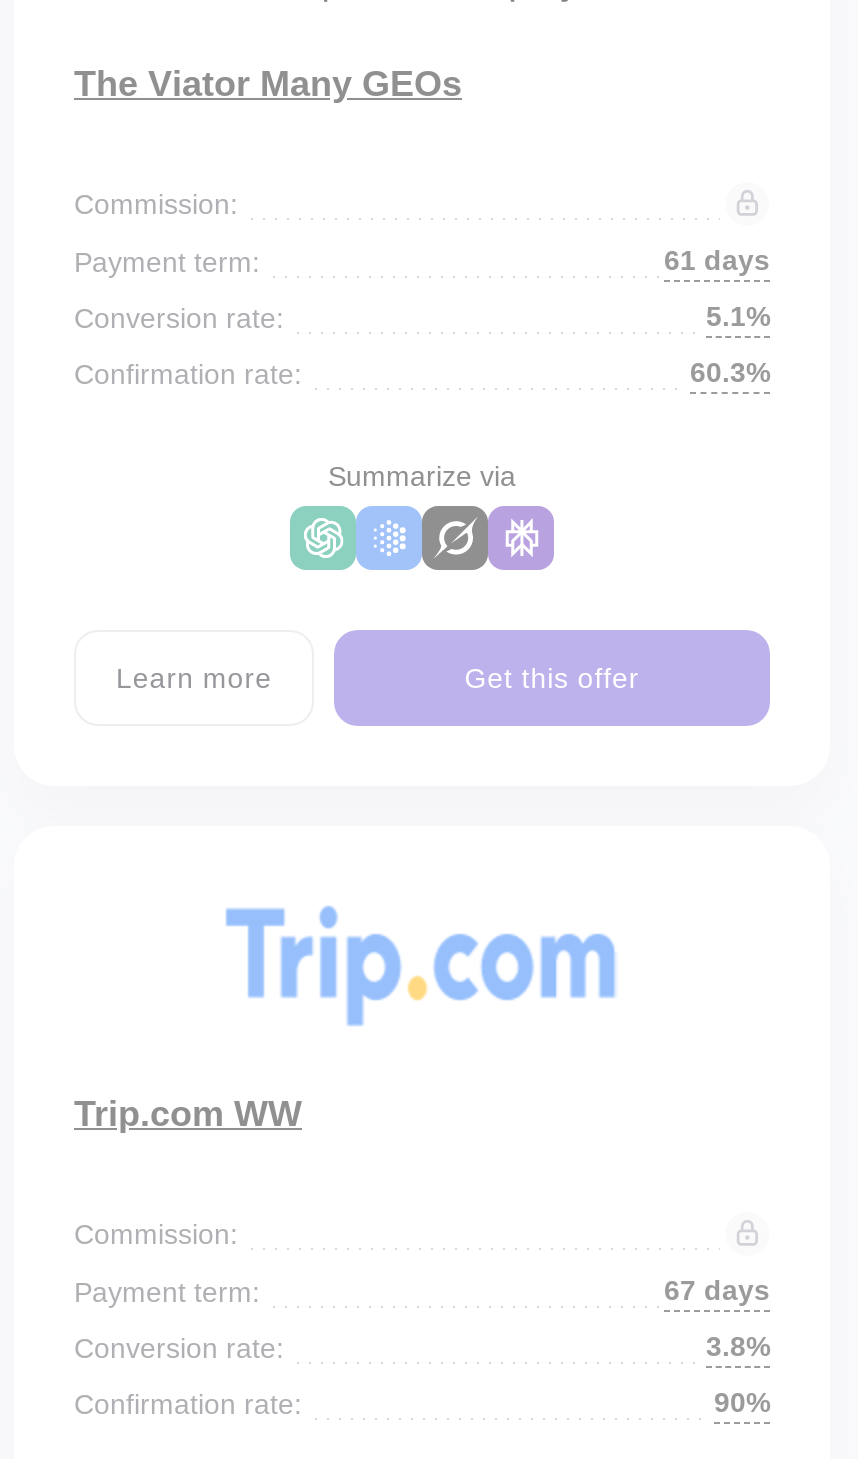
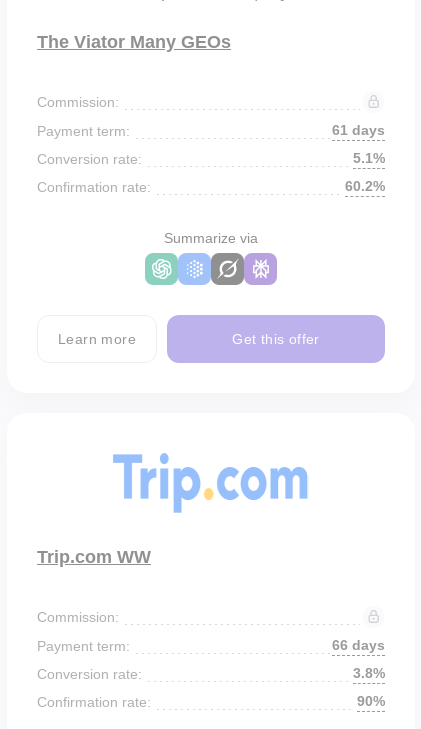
[690,356,770,388] 60.3% -> [345,178,385,194] 60.2%
[664,1274,770,1306] 67 days -> [332,637,385,653] 66 days

